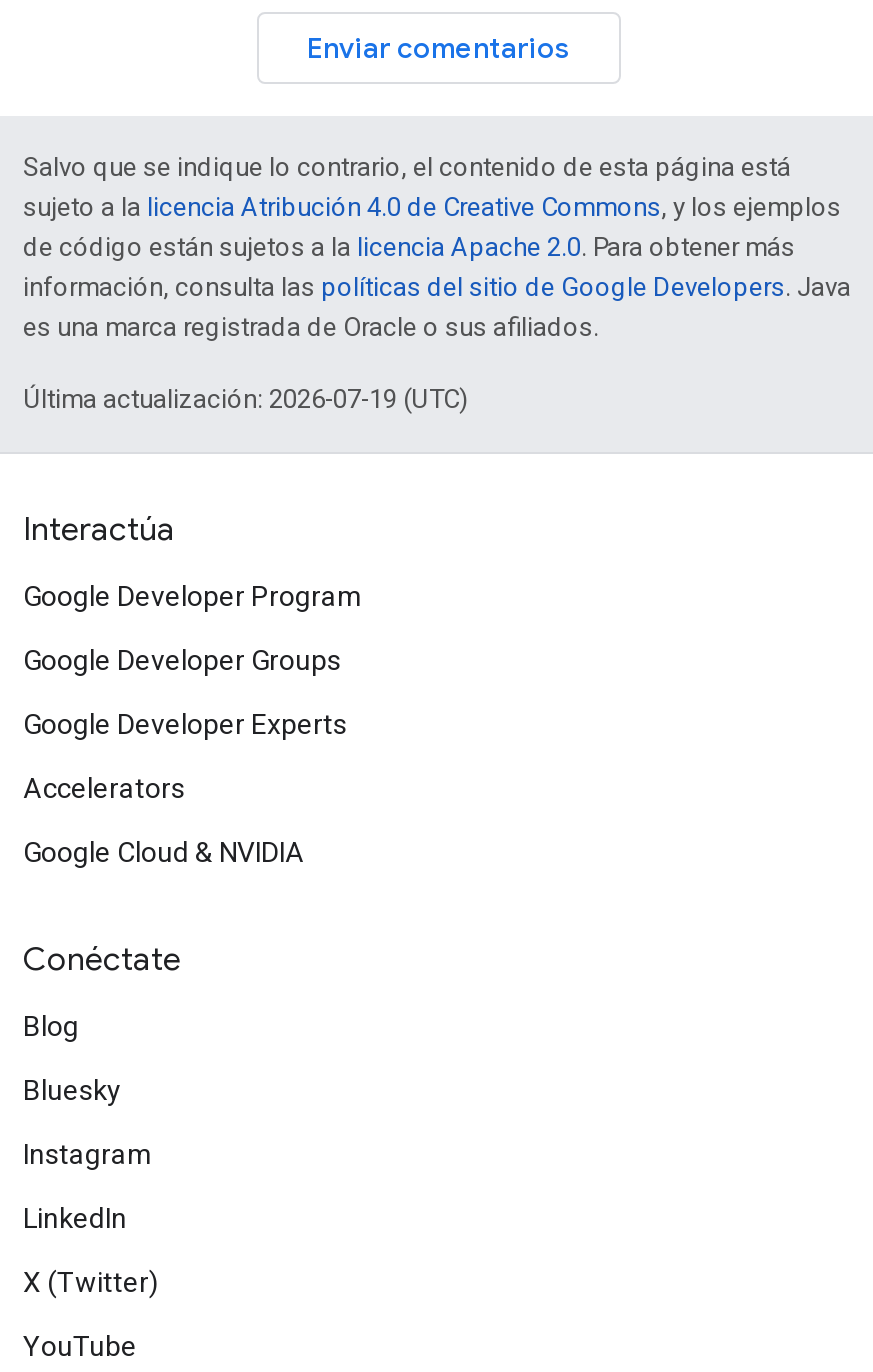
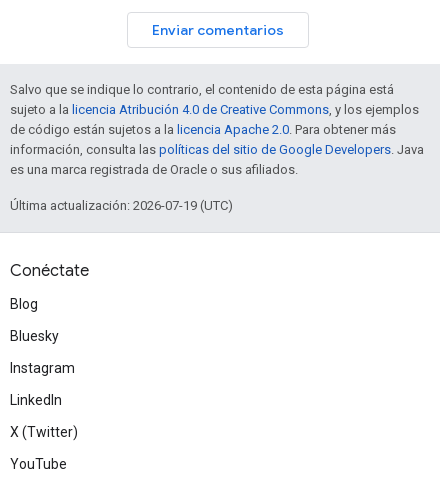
[23,510,363,868] Interactúa | Google Developer Program | Google Developer Groups | Google Developer Experts | Accelerators | Google Cloud & NVIDIA -> none

